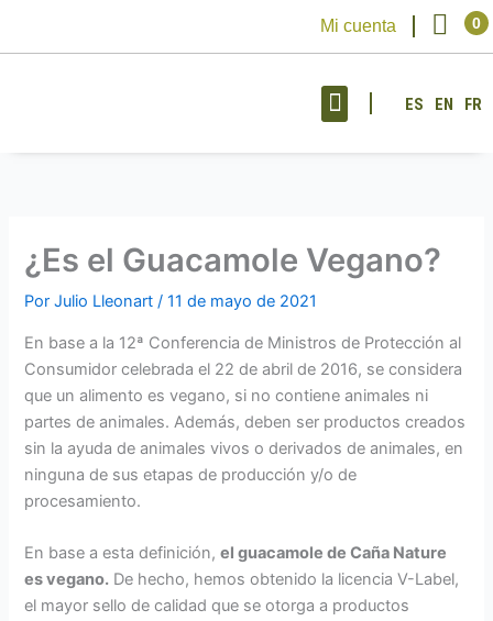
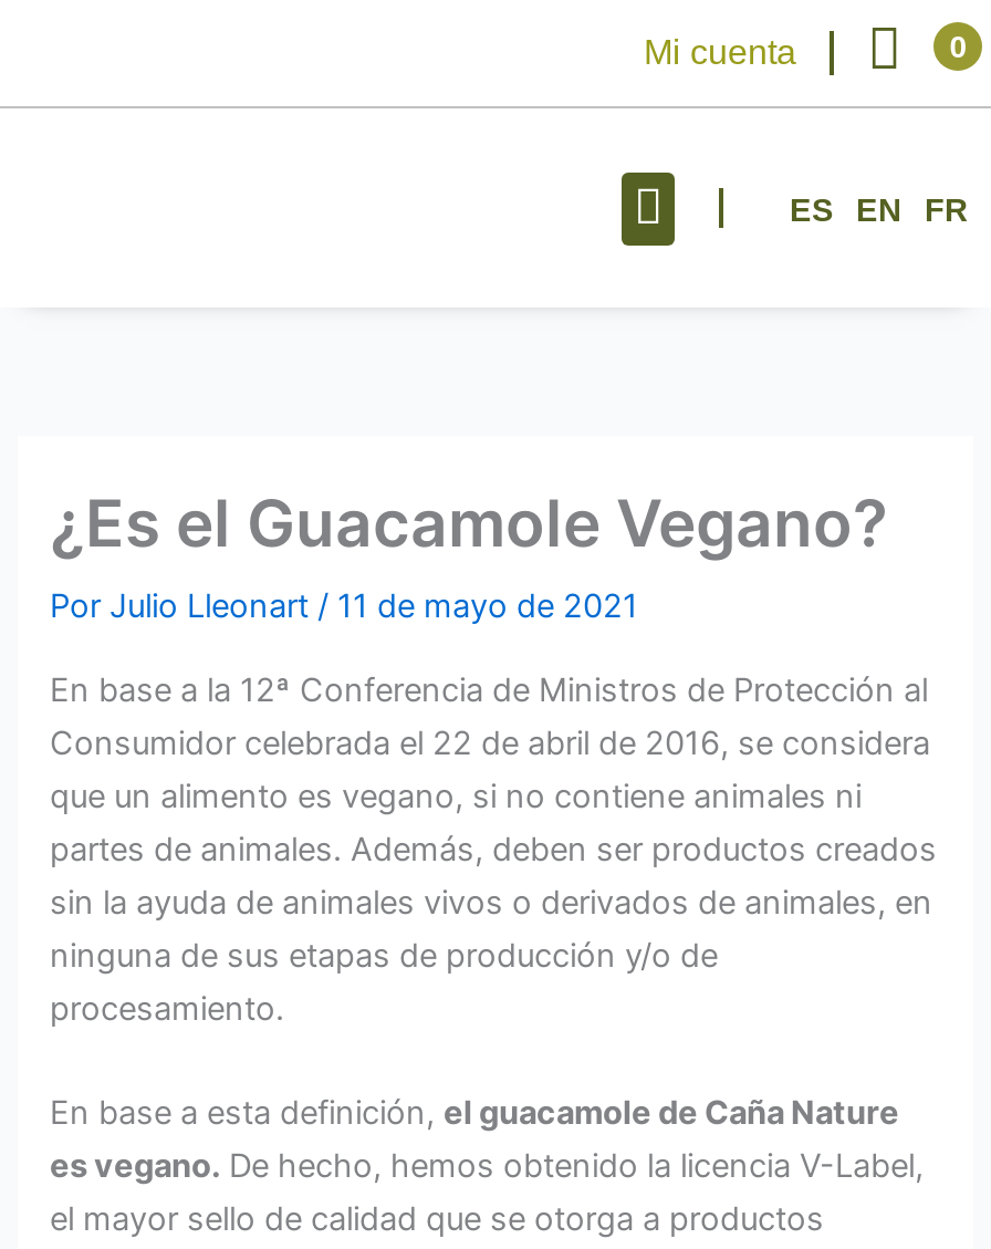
[309,85,349,123] [image] -> [619,170,699,248] [image]

